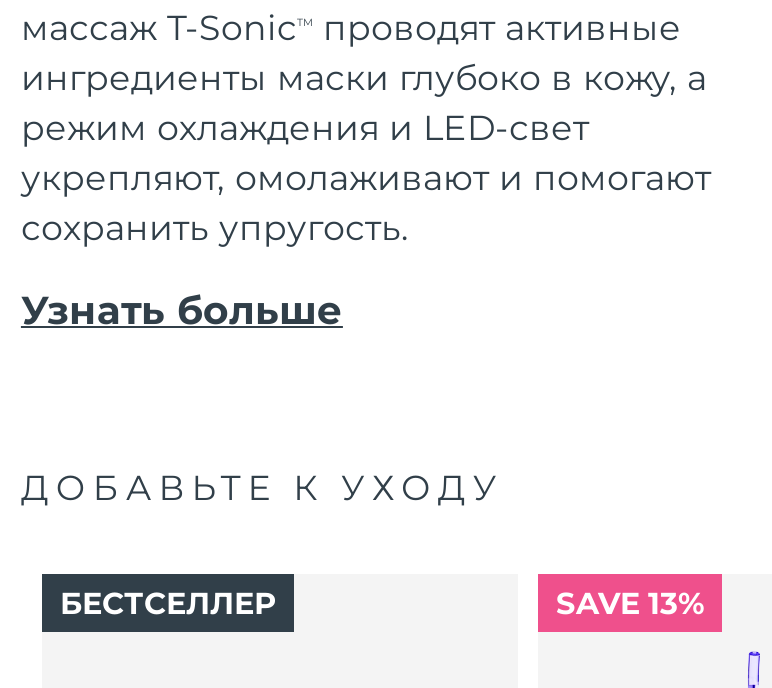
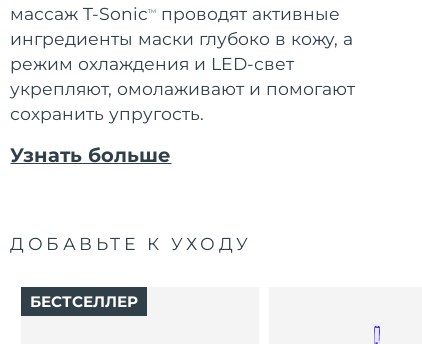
[556,584,704,622] SAVE 13% -> none

